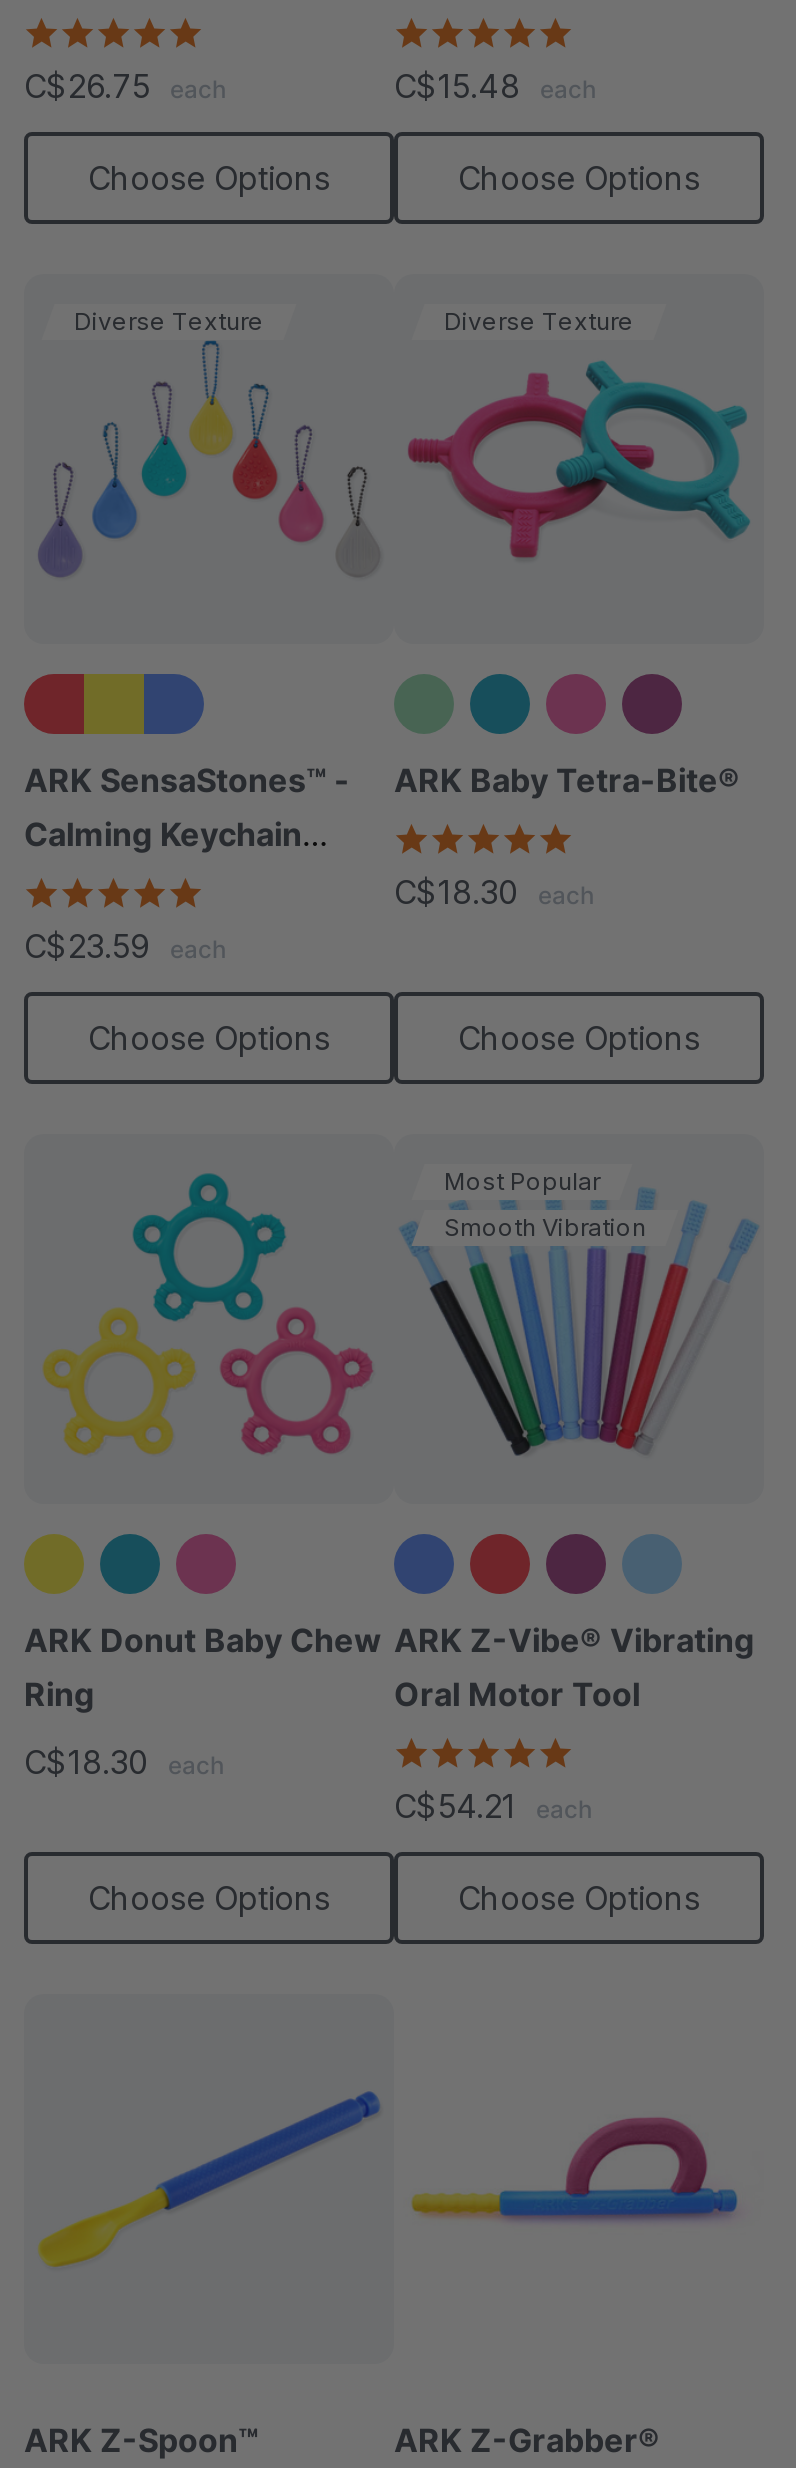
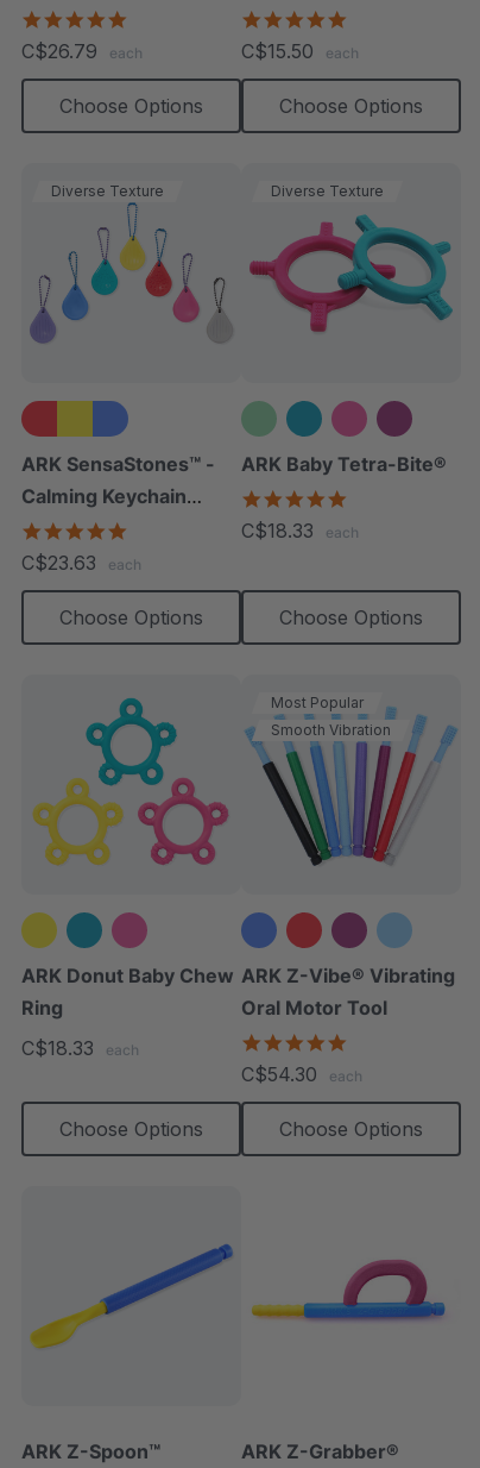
[24,66,150,106] C$26.75 -> [21,39,97,63] C$26.79
[394,66,520,106] C$15.48 -> [241,39,314,63] C$15.50
[394,872,518,912] C$18.30 -> [241,519,314,542] C$18.33
[24,926,150,966] C$23.59 -> [21,551,96,575] C$23.63
[24,1742,148,1782] C$18.30 -> [21,1036,94,1060] C$18.33
[394,1786,516,1826] C$54.21 -> [241,1062,317,1086] C$54.30

